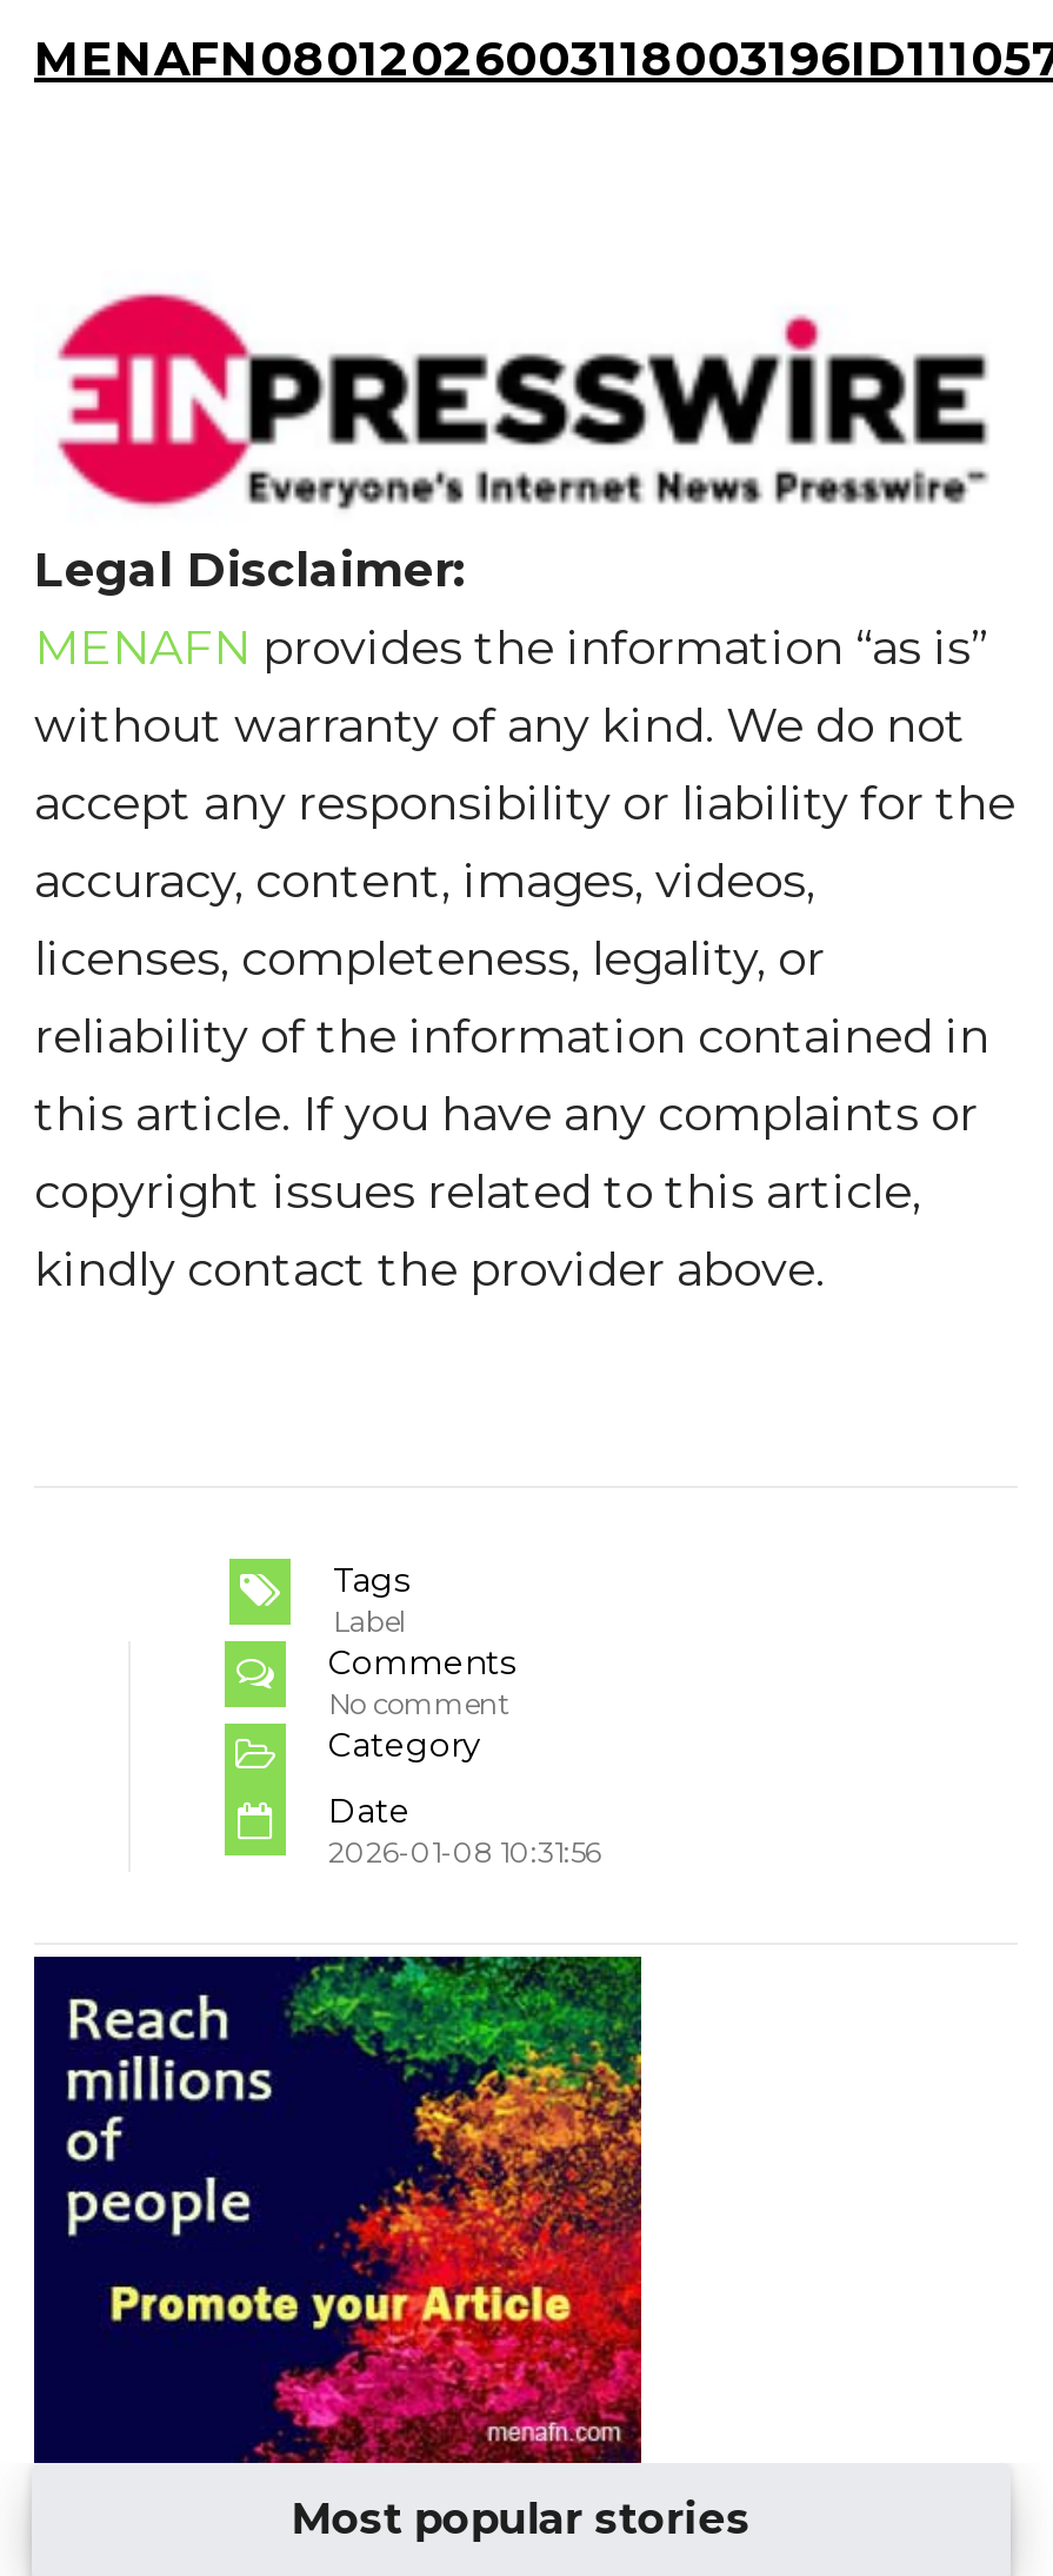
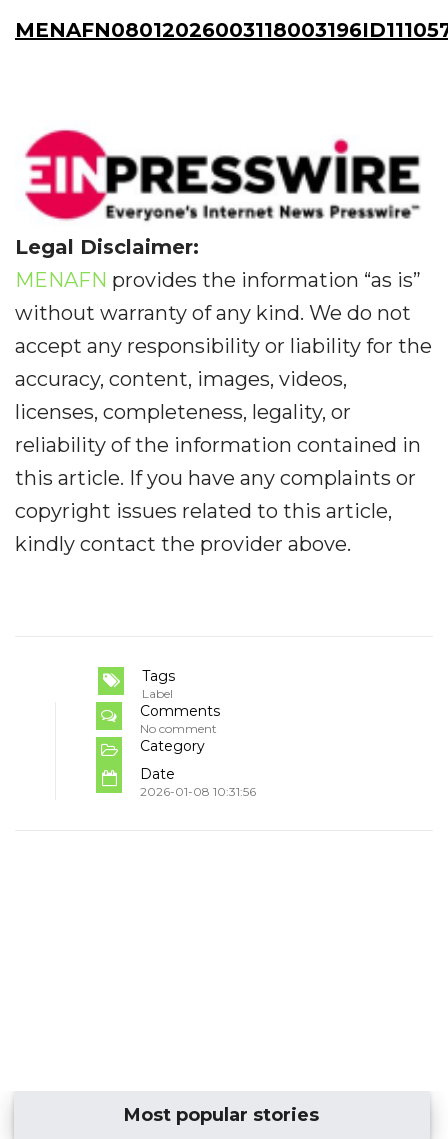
[32,1954,644,2465] [image] -> none

